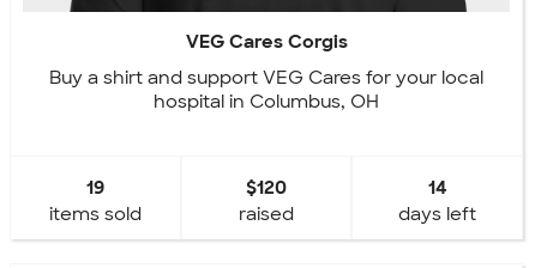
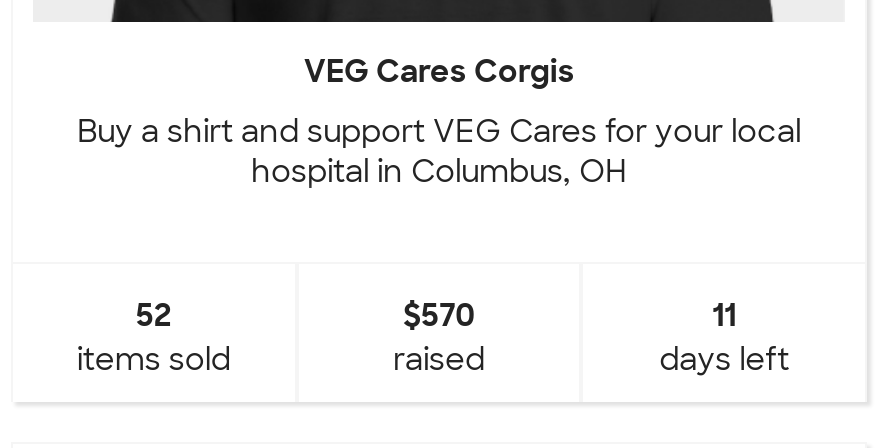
[86,176,104,200] 19 -> [136,295,172,335] 52
[246,176,287,200] $120 -> [403,295,475,335] $570
[428,176,447,200] 14 -> [712,295,736,335] 11

